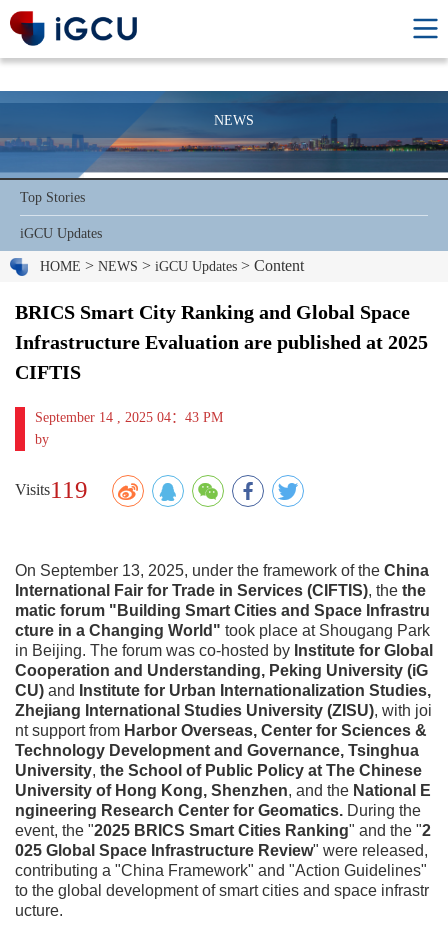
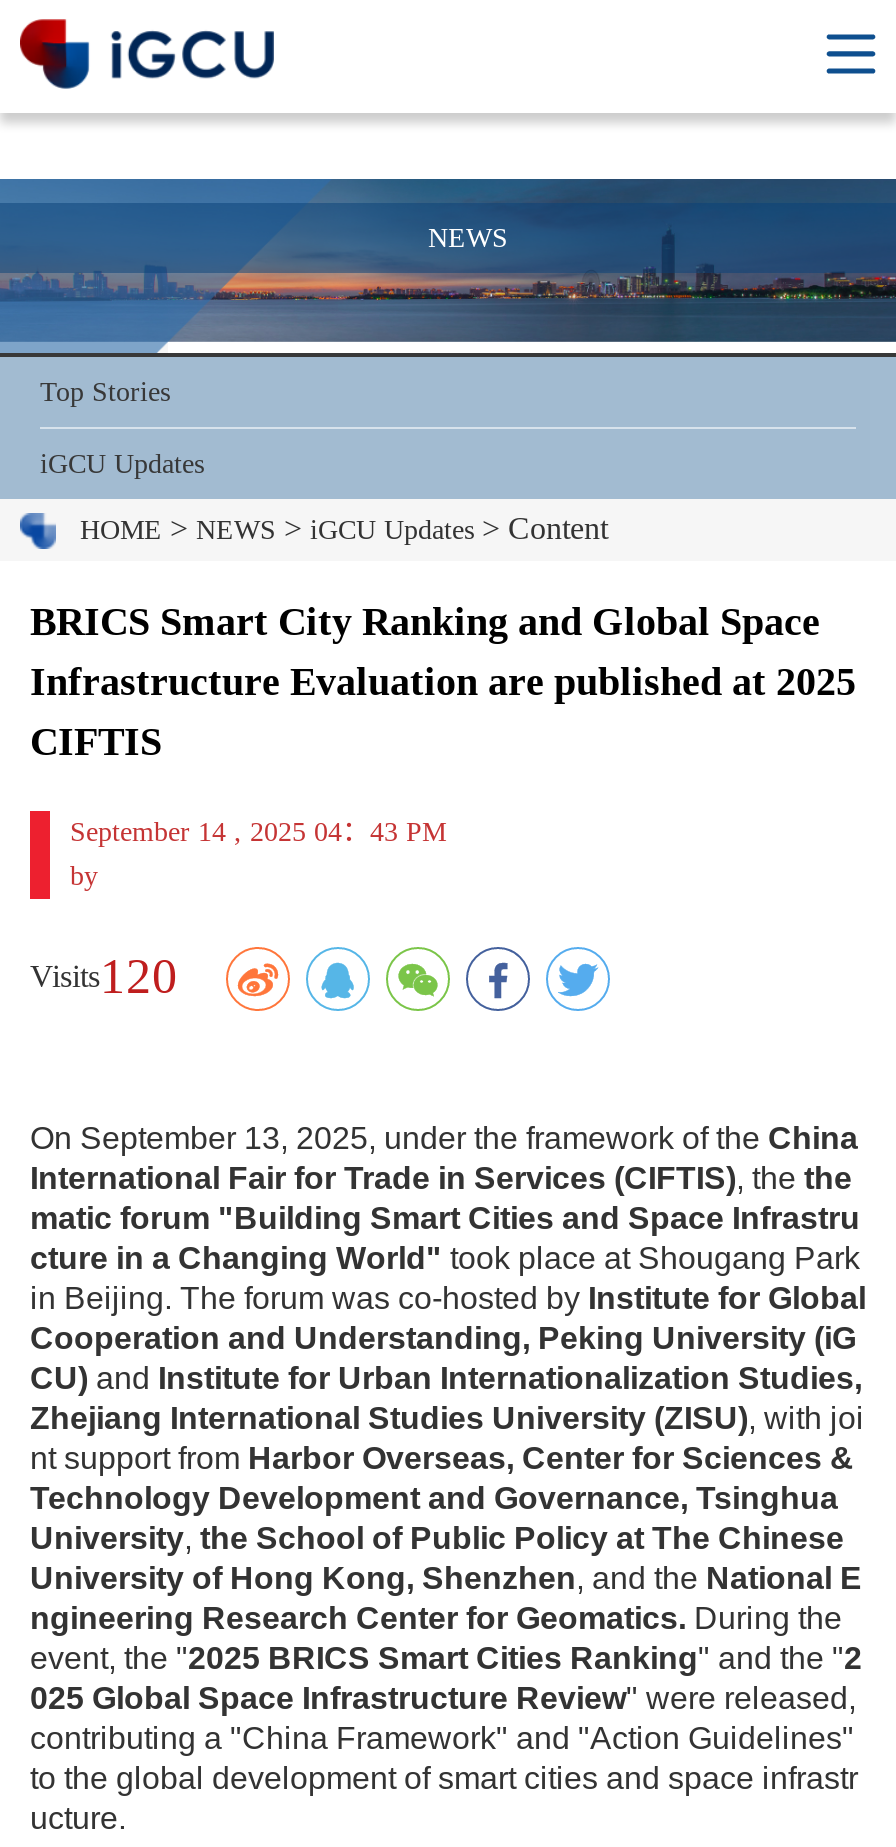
[15,476,88,503] Visits119 -> [30,950,178,1004] Visits120

